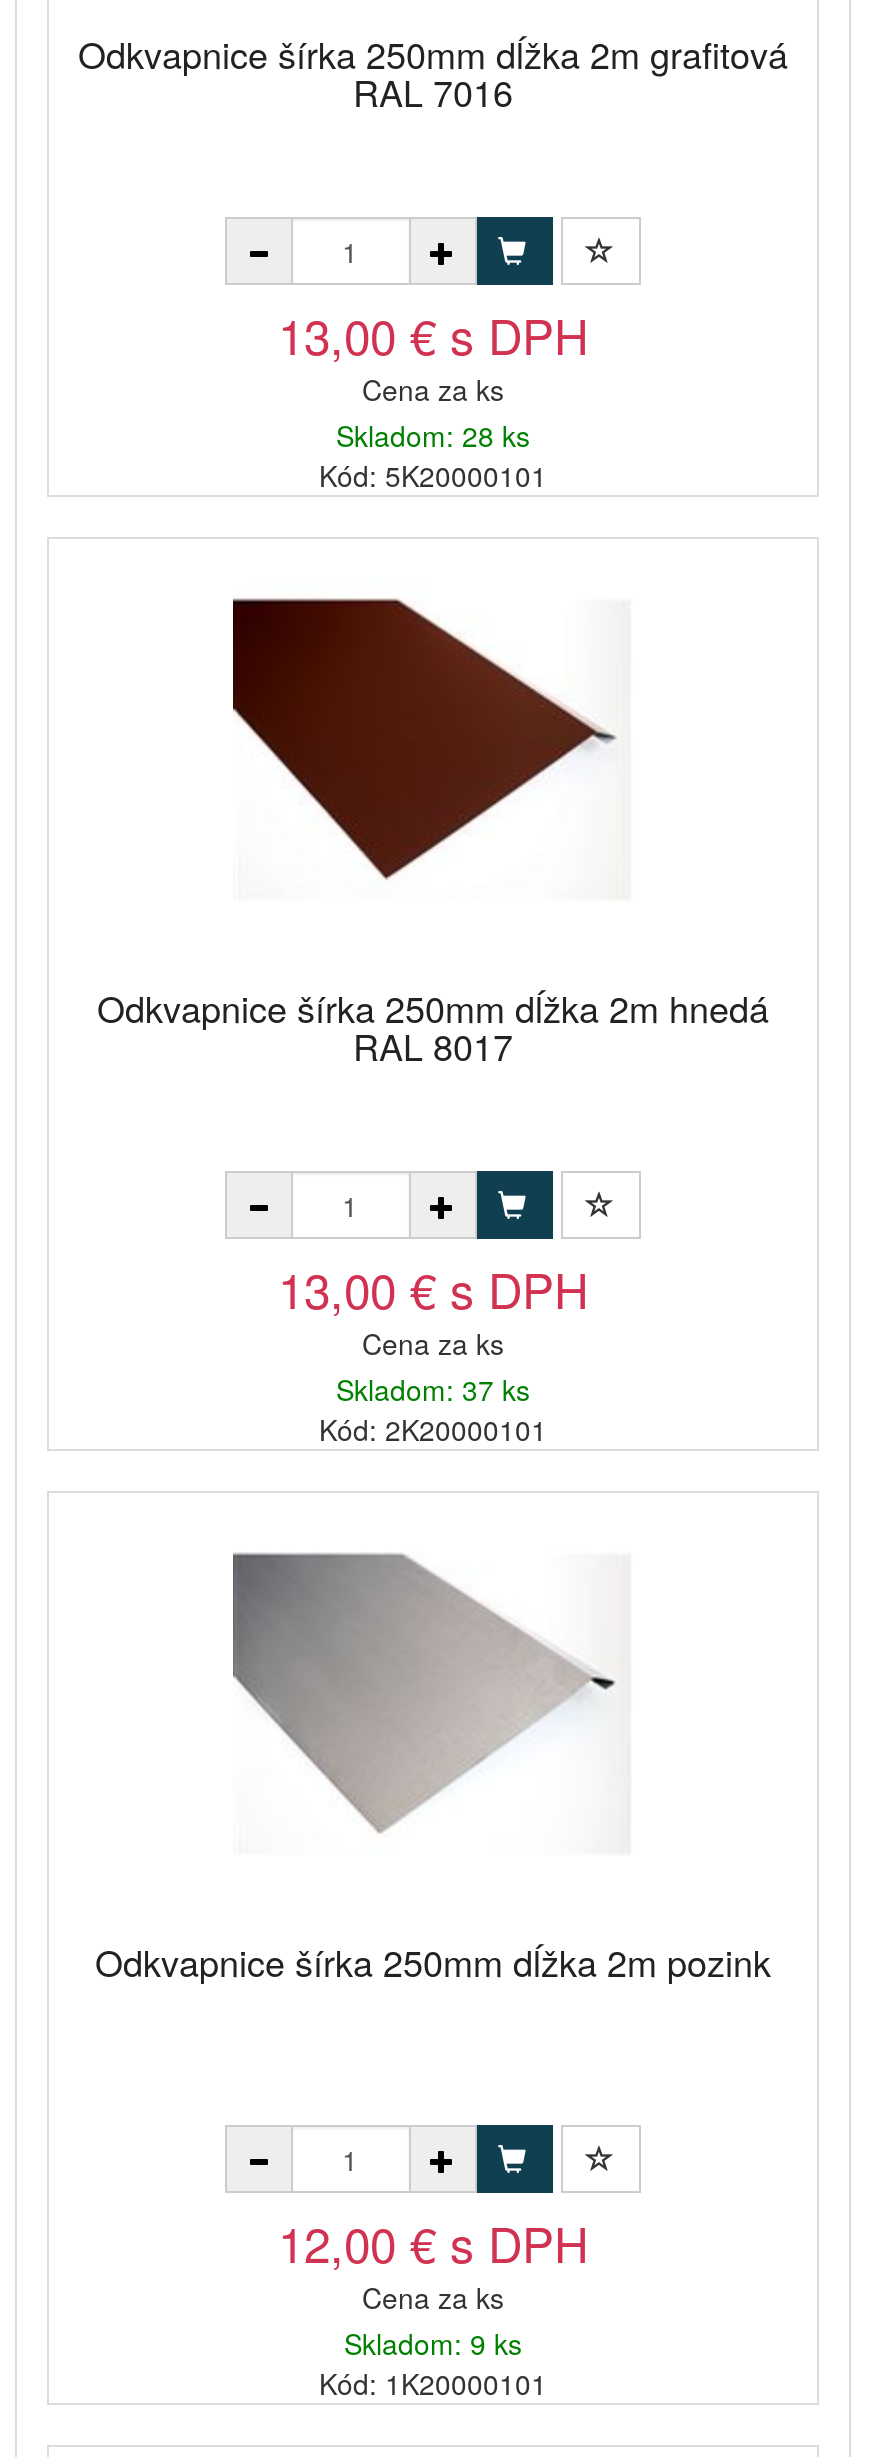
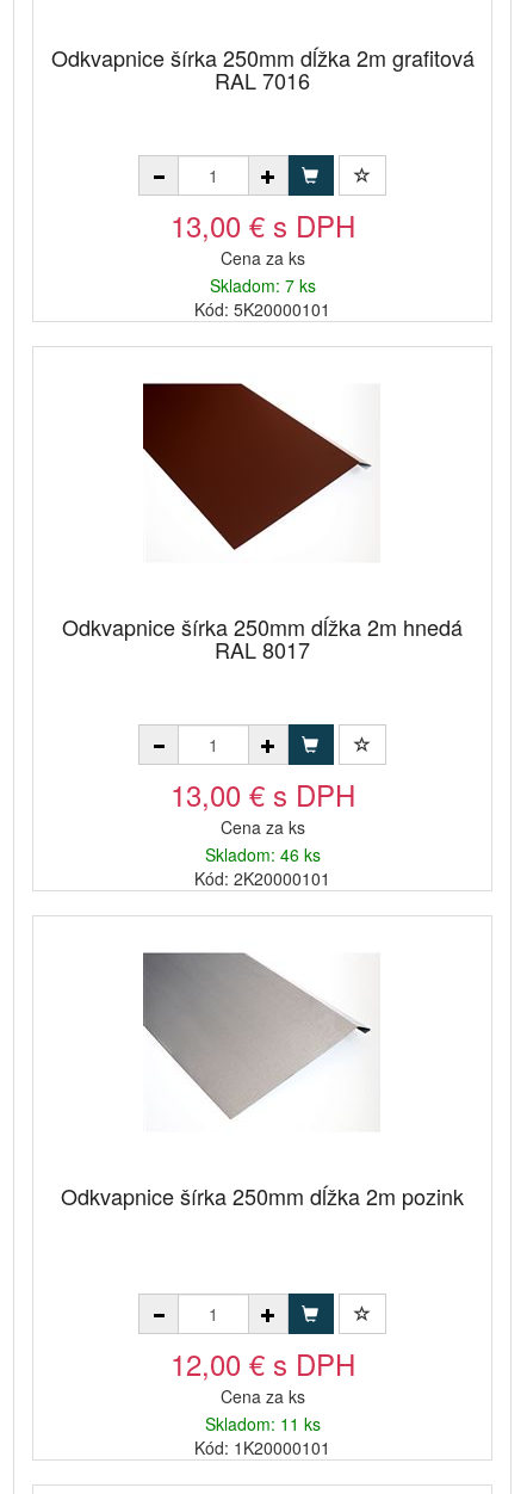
[336,416,530,456] Skladom: 28 ks -> [209,274,315,297] Skladom: 7 ks
[336,1370,530,1410] Skladom: 37 ks -> [204,843,320,867] Skladom: 46 ks
[344,2324,522,2364] Skladom: 9 ks -> [204,1412,320,1436] Skladom: 11 ks

